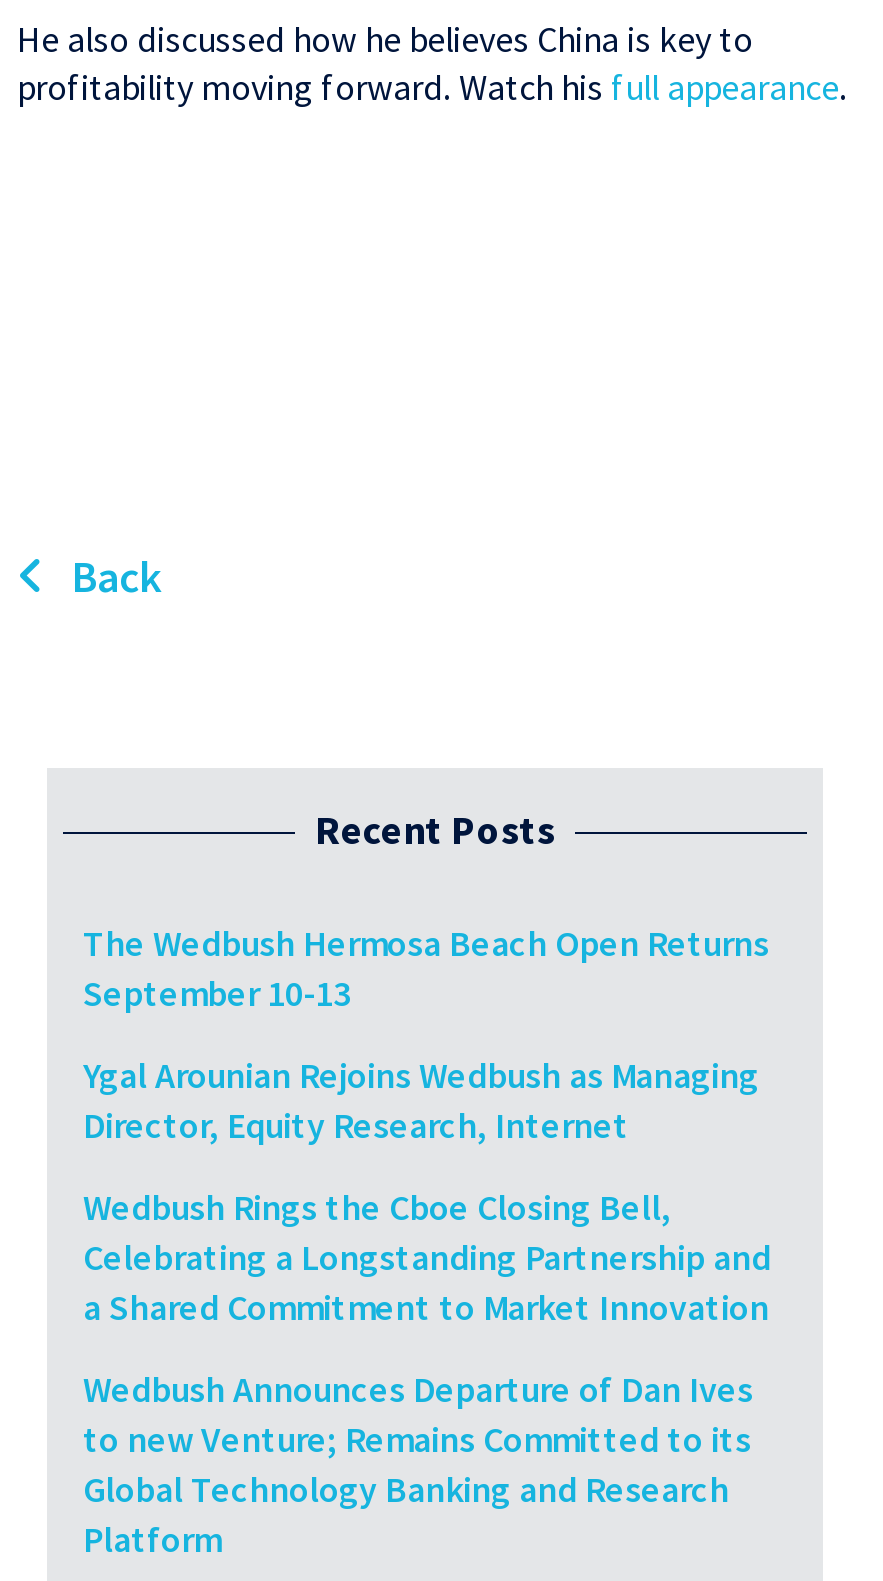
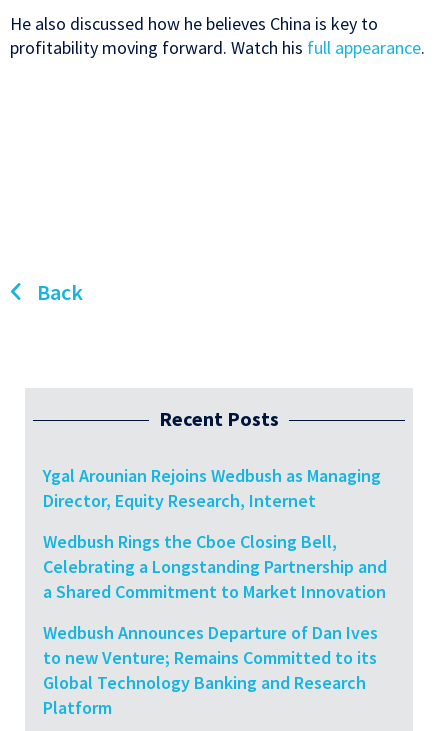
[83,919,769,1015] The Wedbush Hermosa Beach Open Returns | September 10-13 -> none

